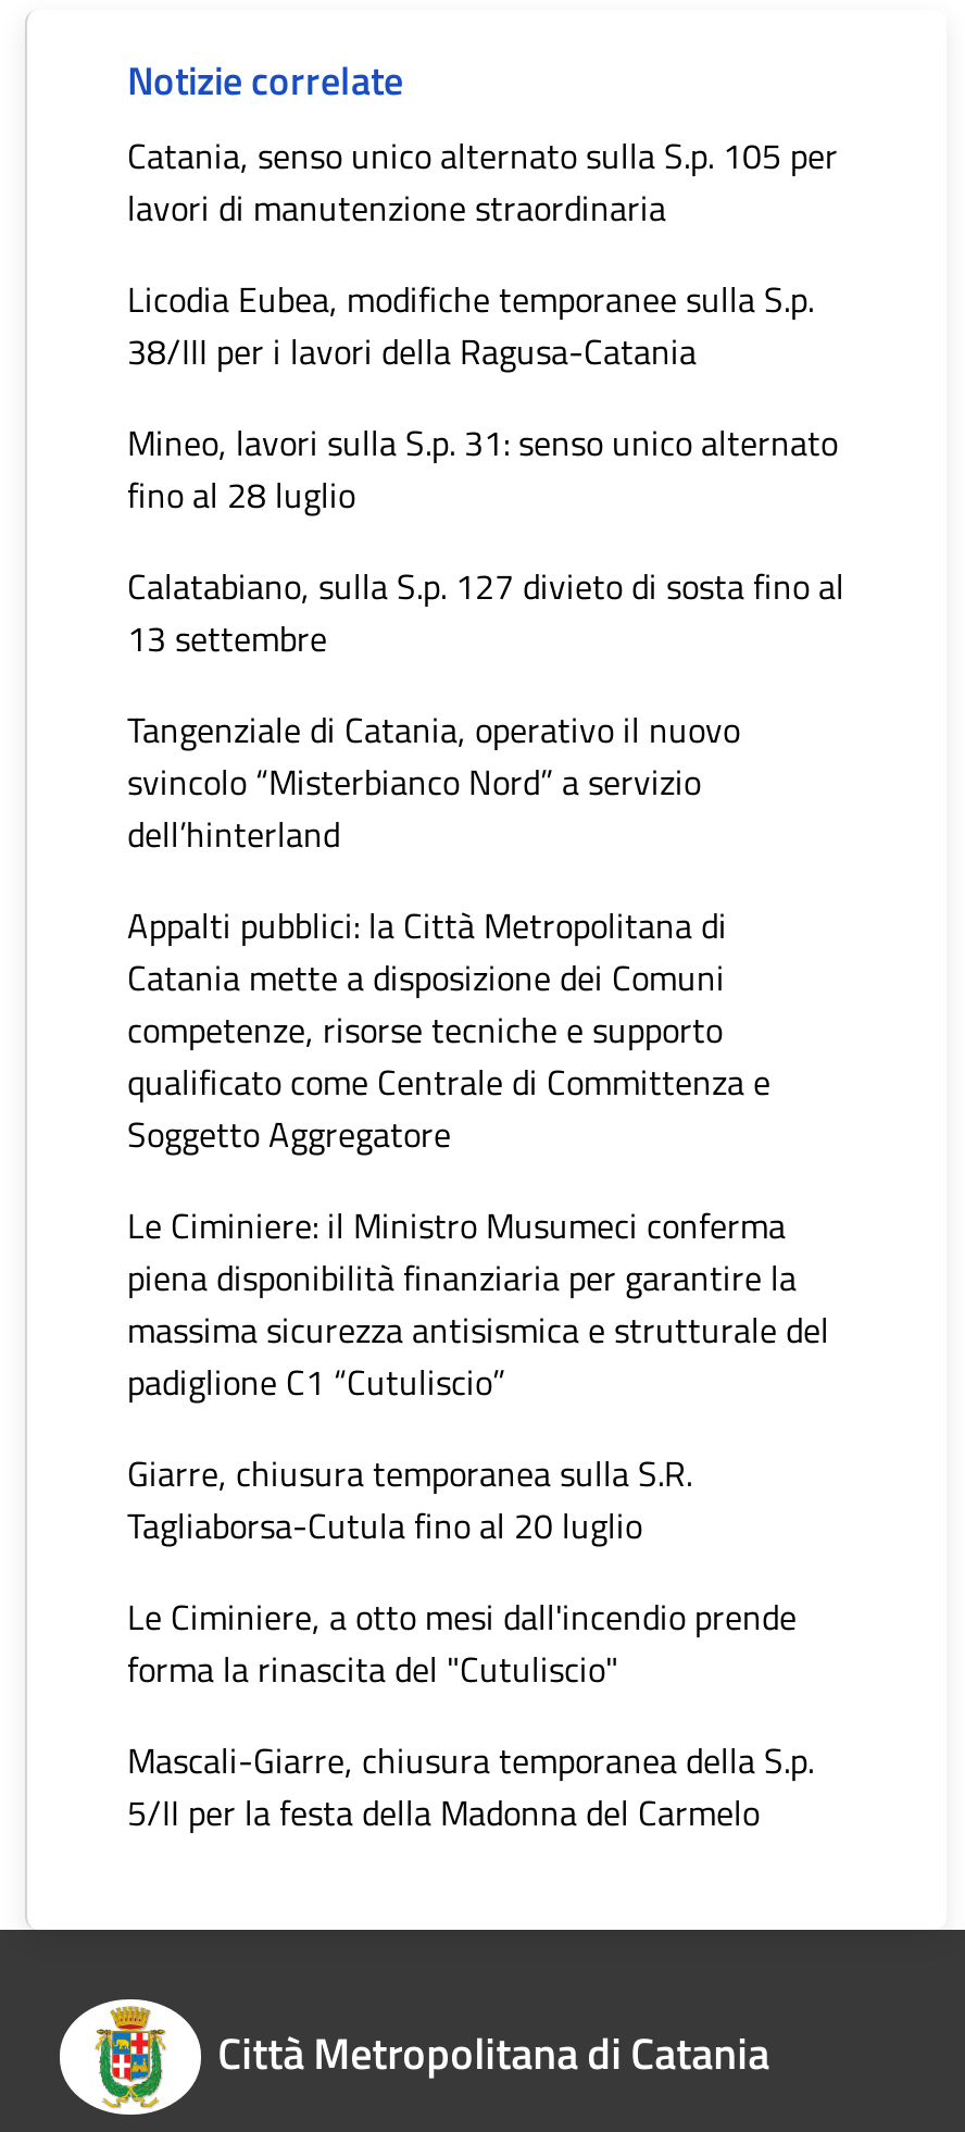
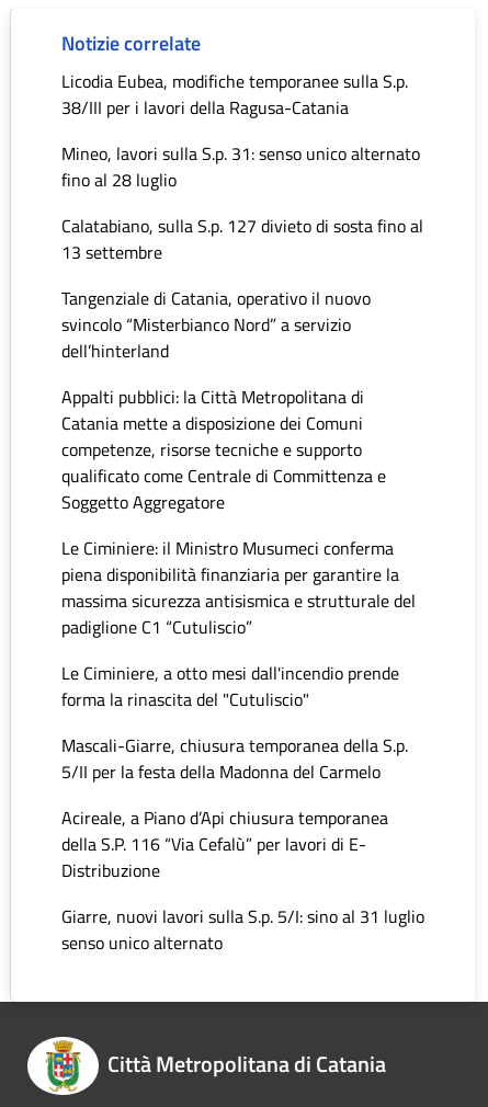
[127,128,838,233] Catania, senso unico alternato sulla S.p. 105 per | lavori di manutenzione straordinaria -> none
moved [127,272,844,1407] -> [61,67,423,640]: Licodia Eubea, modifiche temporanee sulla S.p. | 38/III per i lavori della Ragusa-Catania | Mineo, lavori sulla S.p. 31: senso unico alternato | ... | massima sicurezza antisismica e strutturale del | padiglione C1 “Cutuliscio”
[127,1446,692,1550] Giarre, chiusura temporanea sulla S.R. | Tagliaborsa-Cutula fino al 20 luglio -> none
moved [127,1589,814,1837] -> [61,659,408,784]: Le Ciminiere, a otto mesi dall'incendio prende | forma la rinascita del "Cutuliscio" | Mascali-Giarre, chiusura temporanea della S.p. | 5/II per la festa della Madonna del Carmelo
none -> [61,804,424,955] Acireale, a Piano d’Api chiusura temporanea | della S.P. 116 “Via Cefalù” per lavori di E- | Distribuzione | Giarre, nuovi lavori sulla S.p. 5/I: sino al 31 luglio | senso unico alternato

